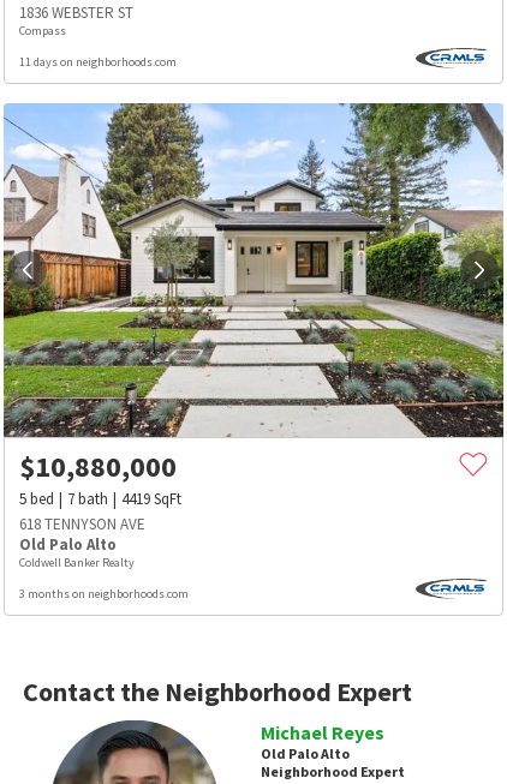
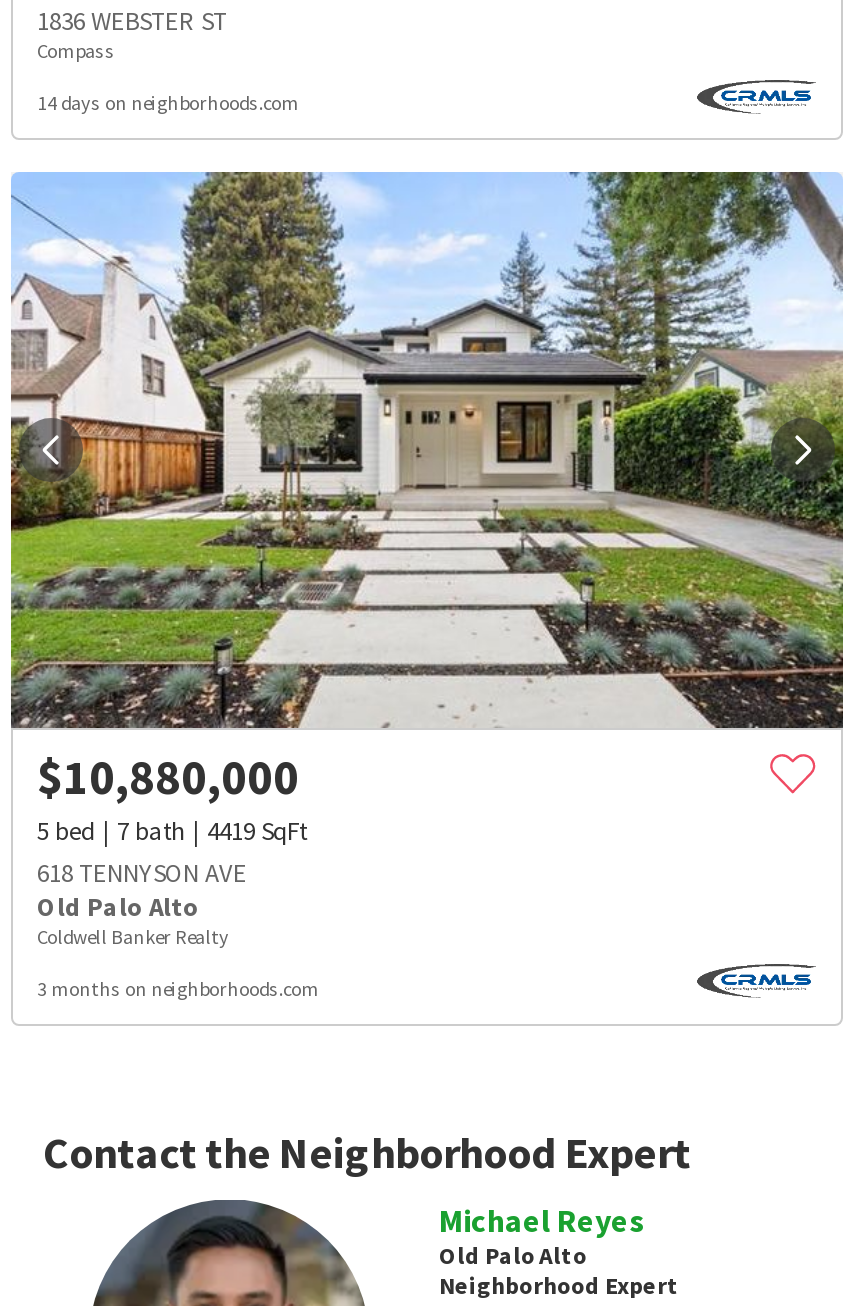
[19,54,177,70] 11 days on neighborhoods.com -> [37,91,299,117] 14 days on neighborhoods.com

